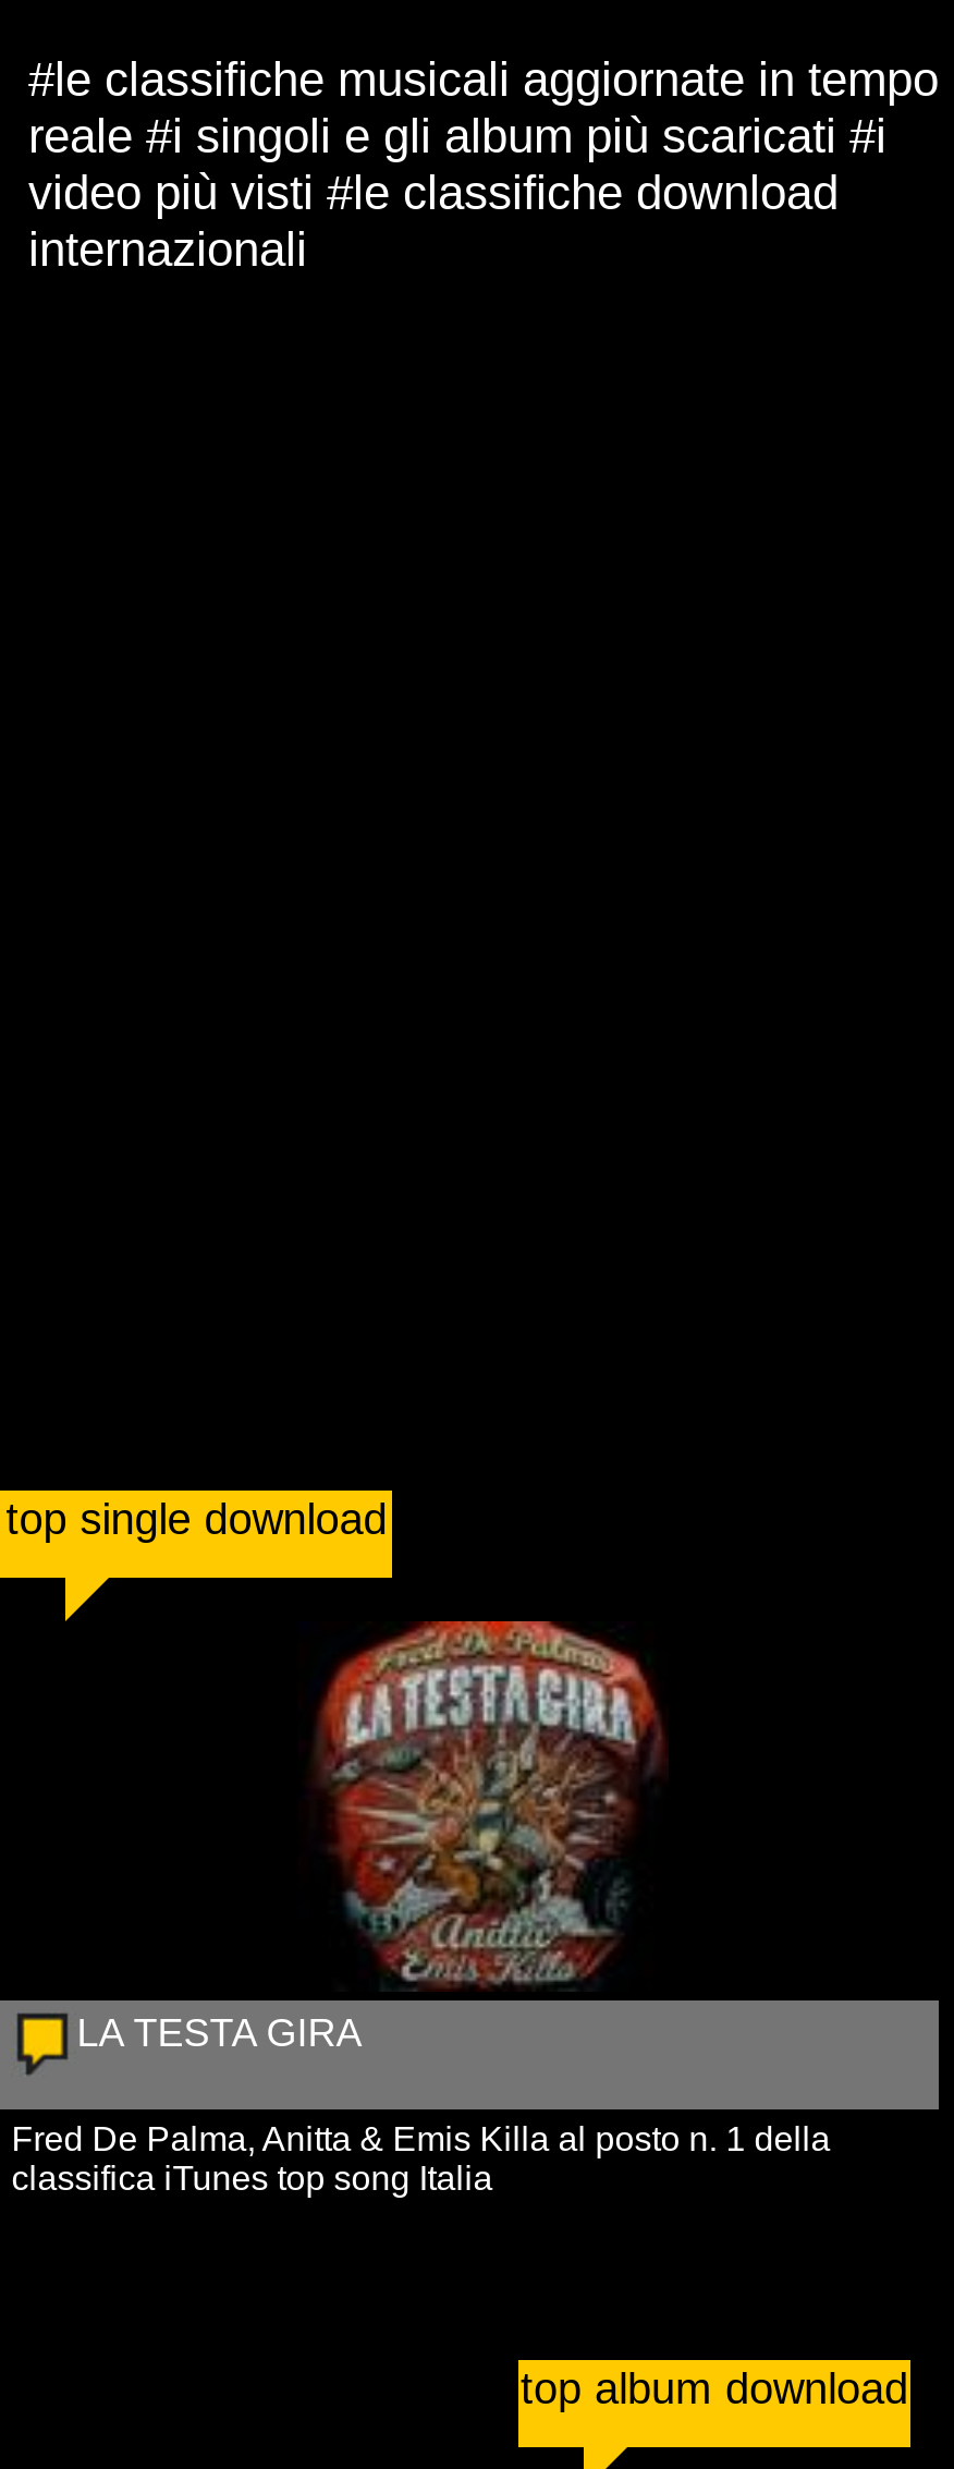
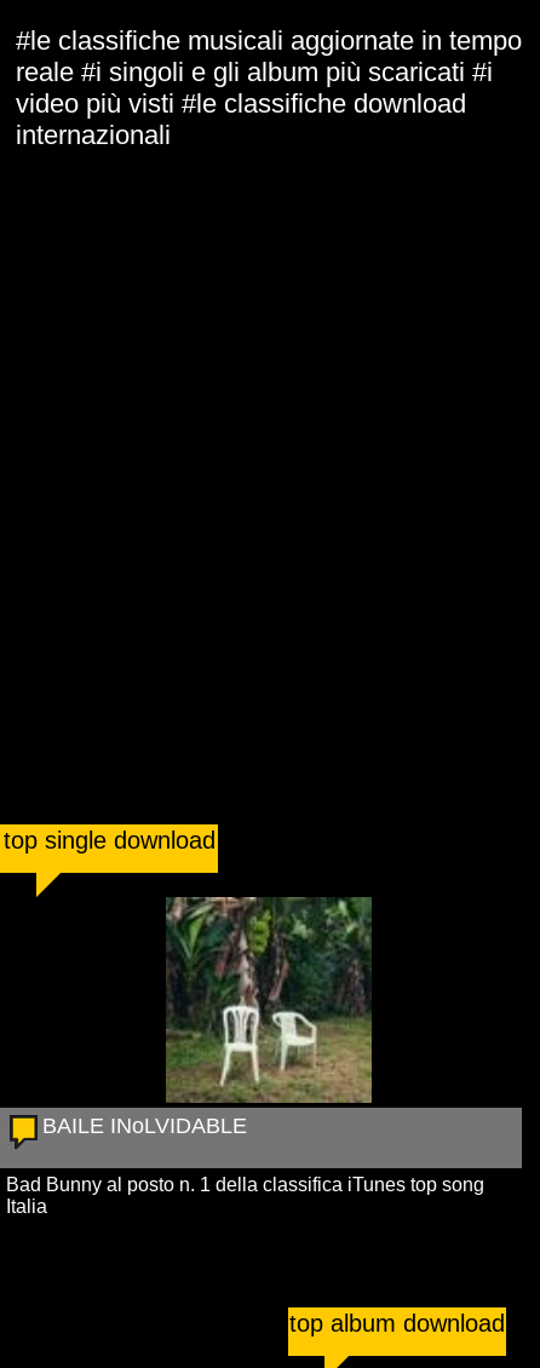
[77,1619,669,2055] [image] | LA TESTA GIRA -> [43,896,373,1138] [image] | BAILE INoLVIDABLE
[11,2120,830,2197] Fred De Palma, Anitta & Emis Killa al posto n. 1 della | classifica iTunes top song Italia -> [6,1174,485,1217] Bad Bunny al posto n. 1 della classifica iTunes top song | Italia

